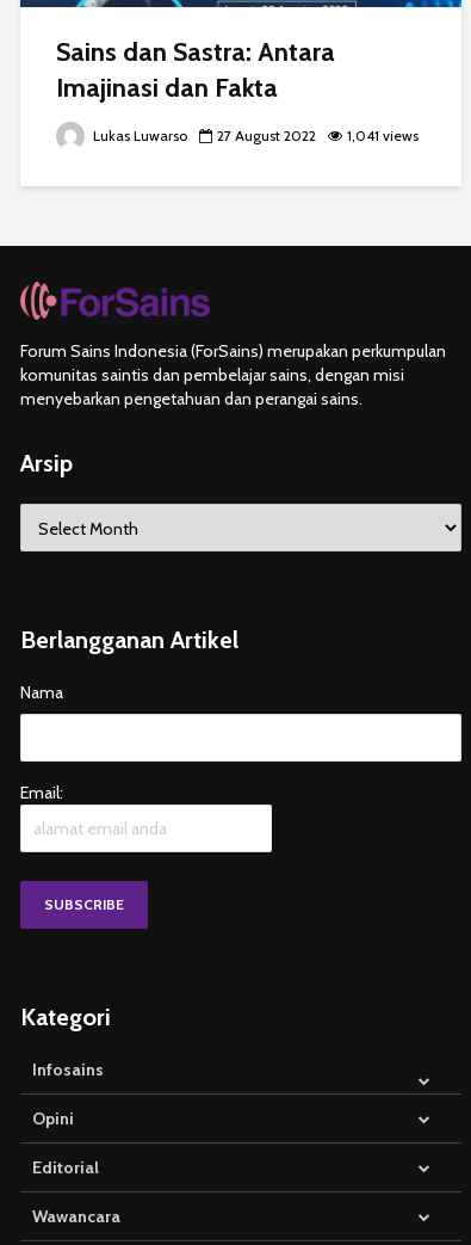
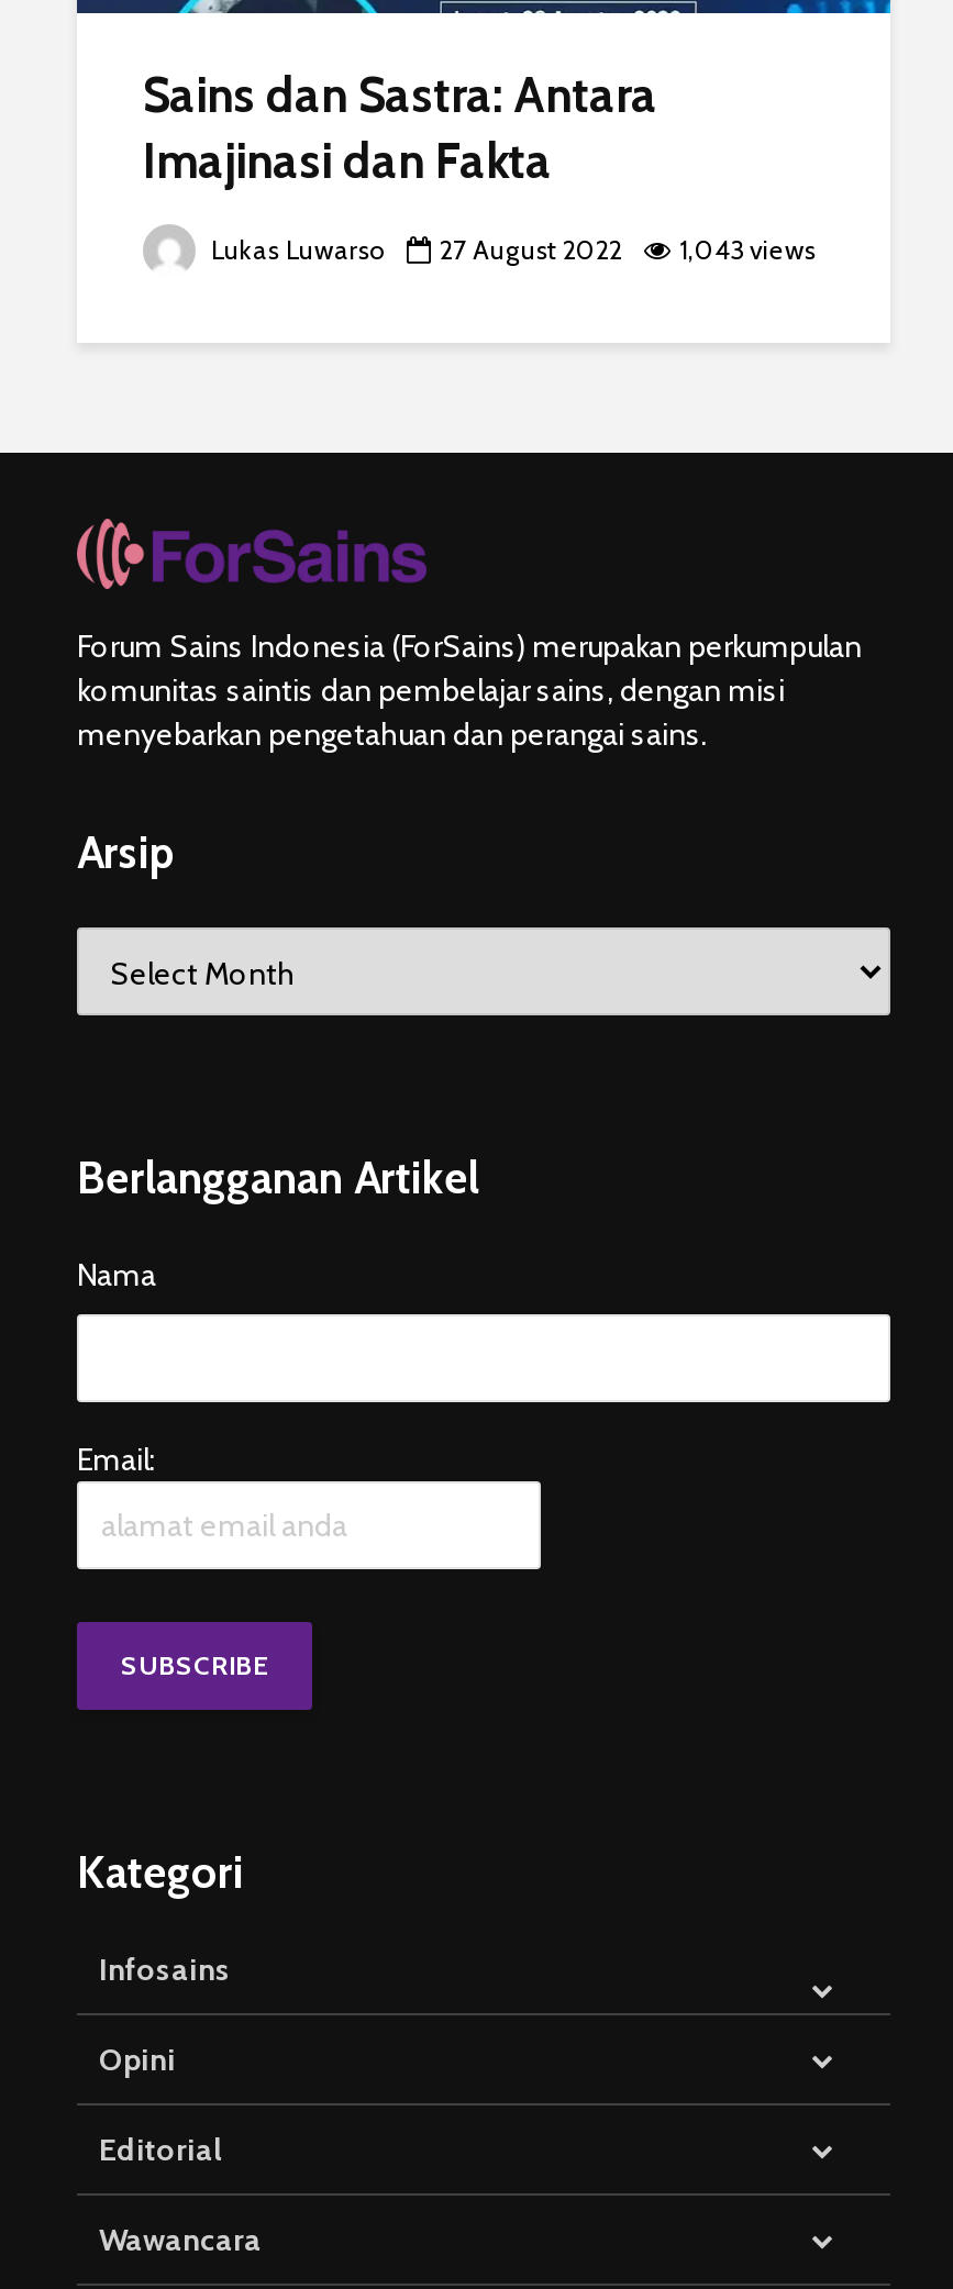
[89,127,419,144] Lukas Luwarso 27 August 2022 1,041 views -> [204,233,816,266] Lukas Luwarso 27 August 2022 1,043 views

